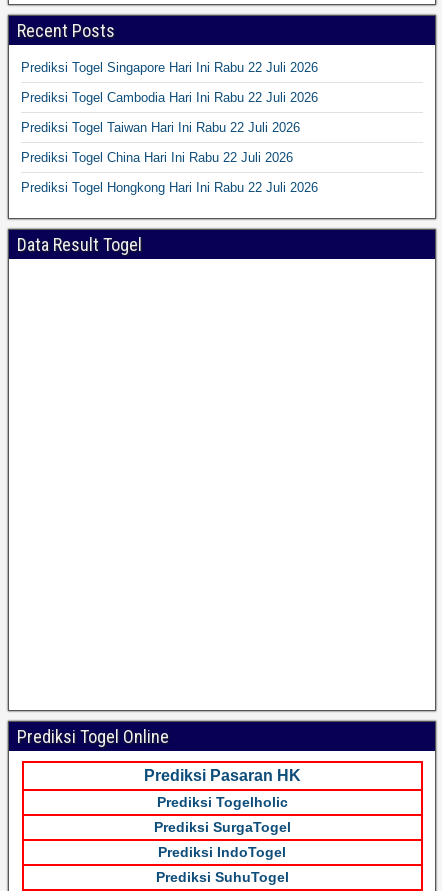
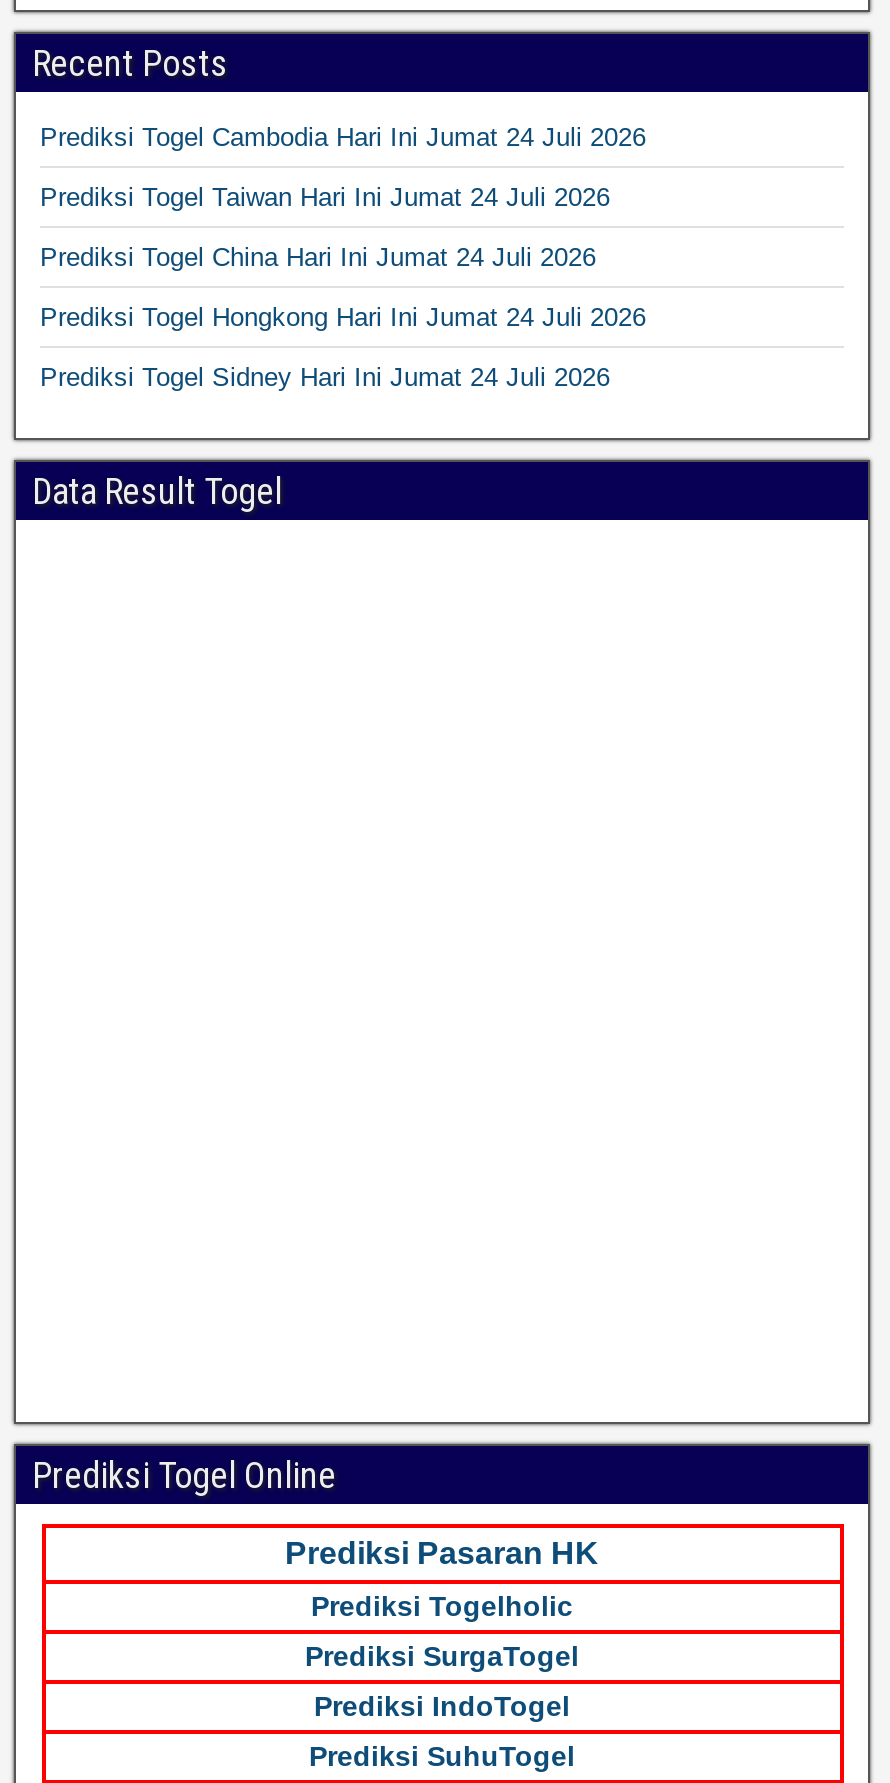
[21,60,318,75] Prediksi Togel Singapore Hari Ini Rabu 22 Juli 2026 -> [40,122,646,152] Prediksi Togel Cambodia Hari Ini Jumat 24 Juli 2026
[21,90,318,105] Prediksi Togel Cambodia Hari Ini Rabu 22 Juli 2026 -> [40,182,610,212] Prediksi Togel Taiwan Hari Ini Jumat 24 Juli 2026
[21,120,300,135] Prediksi Togel Taiwan Hari Ini Rabu 22 Juli 2026 -> [40,242,596,272] Prediksi Togel China Hari Ini Jumat 24 Juli 2026
[21,150,293,165] Prediksi Togel China Hari Ini Rabu 22 Juli 2026 -> [40,302,646,332] Prediksi Togel Hongkong Hari Ini Jumat 24 Juli 2026
[21,180,318,195] Prediksi Togel Hongkong Hari Ini Rabu 22 Juli 2026 -> [40,362,610,392] Prediksi Togel Sidney Hari Ini Jumat 24 Juli 2026

